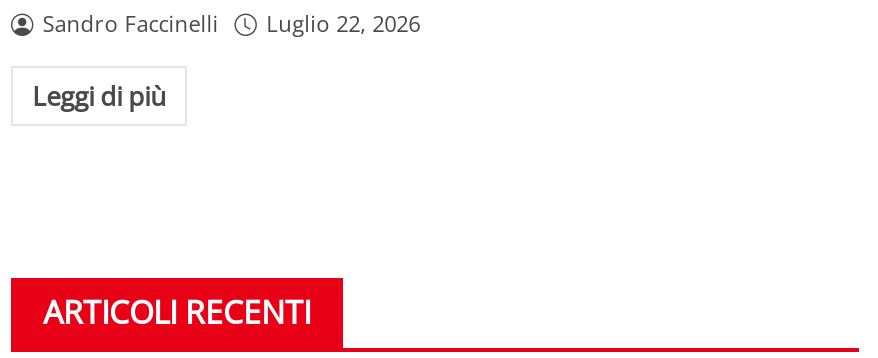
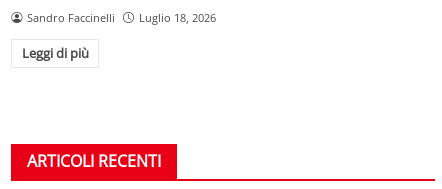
[43,9,420,39] Sandro Faccinelli Luglio 22, 2026 -> [27,10,216,25] Sandro Faccinelli Luglio 18, 2026

